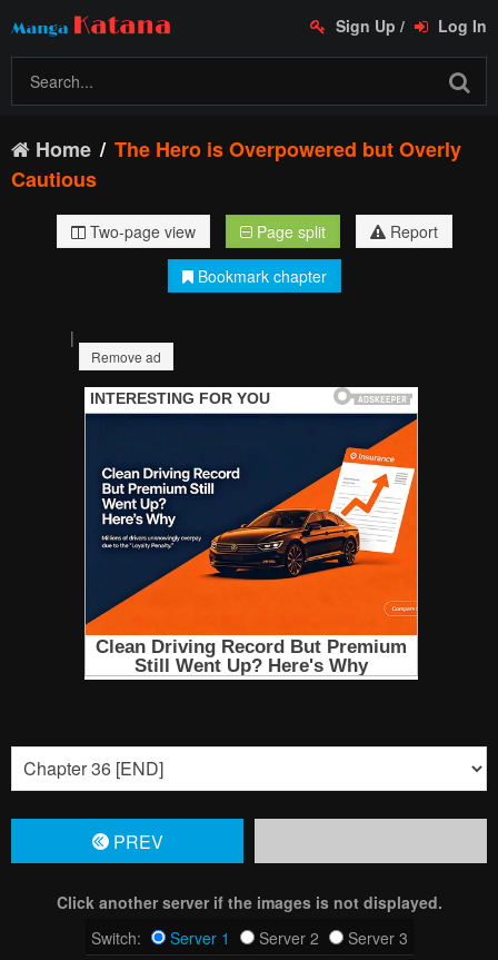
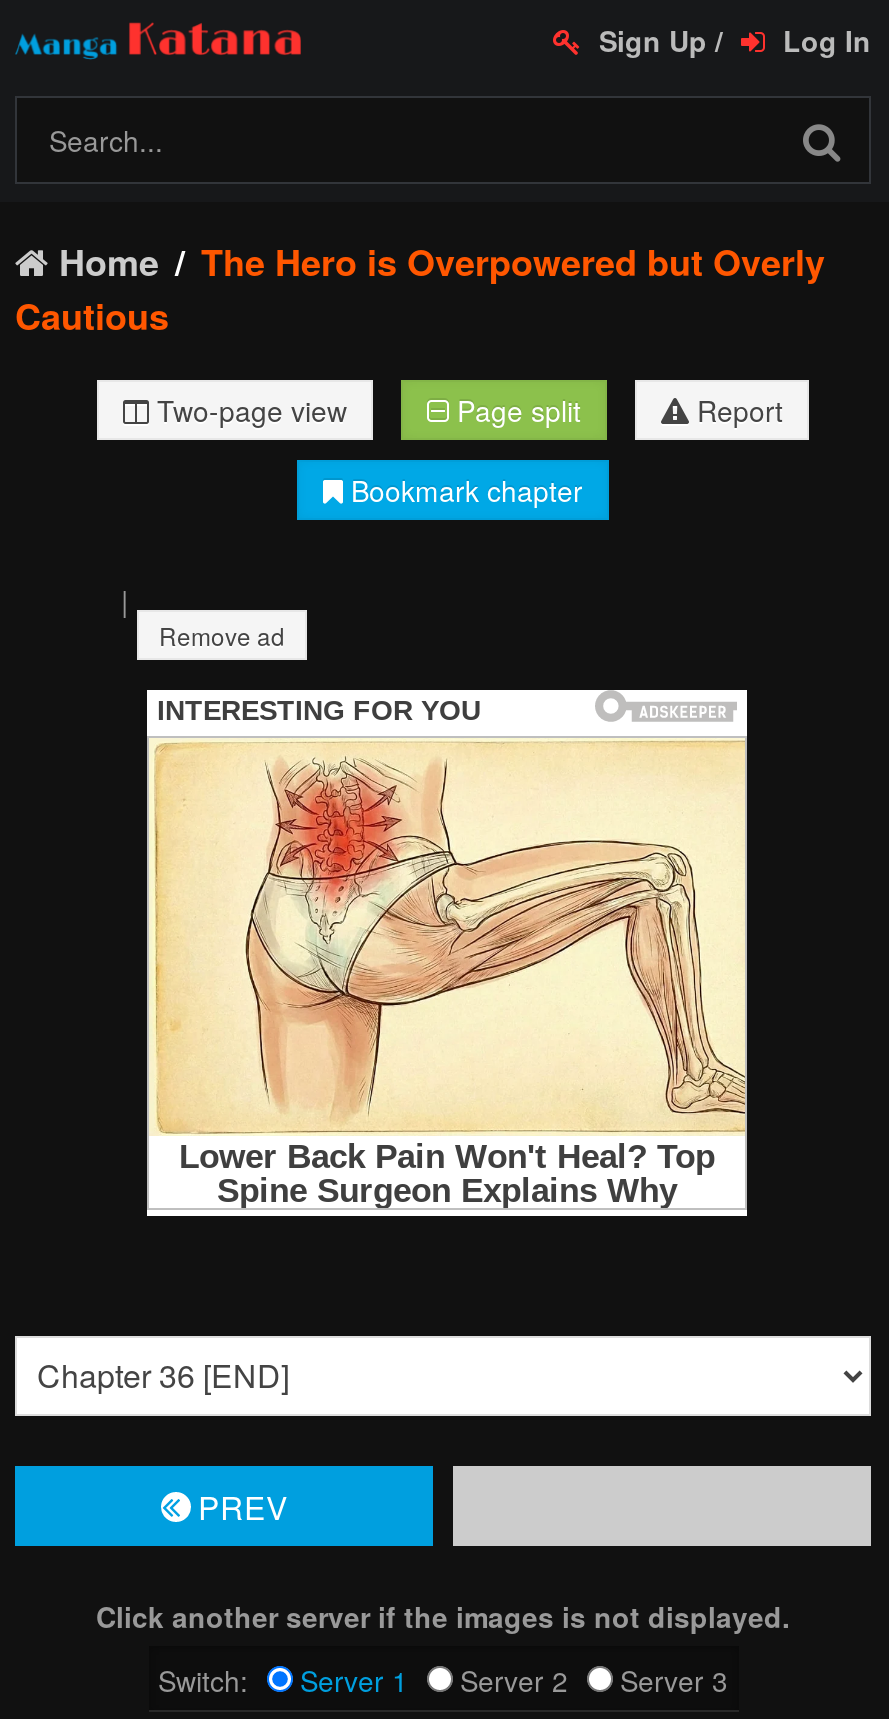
[84,413,418,676] [image] -> [147,738,747,1210] [image]

